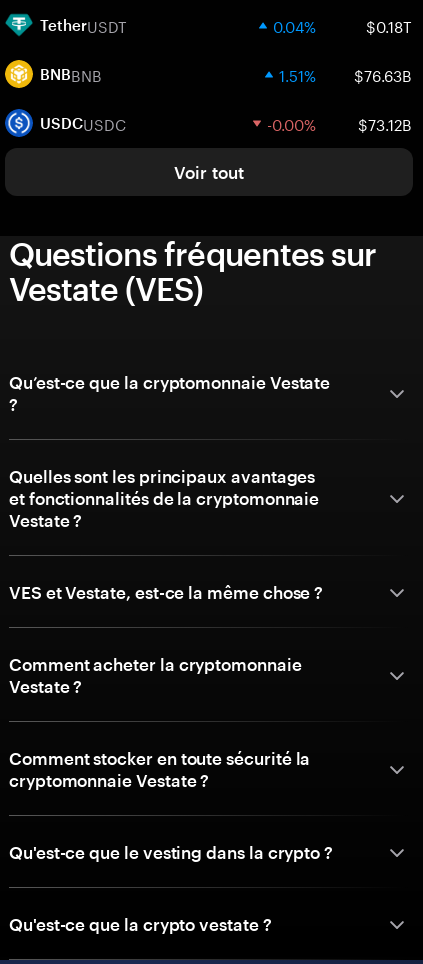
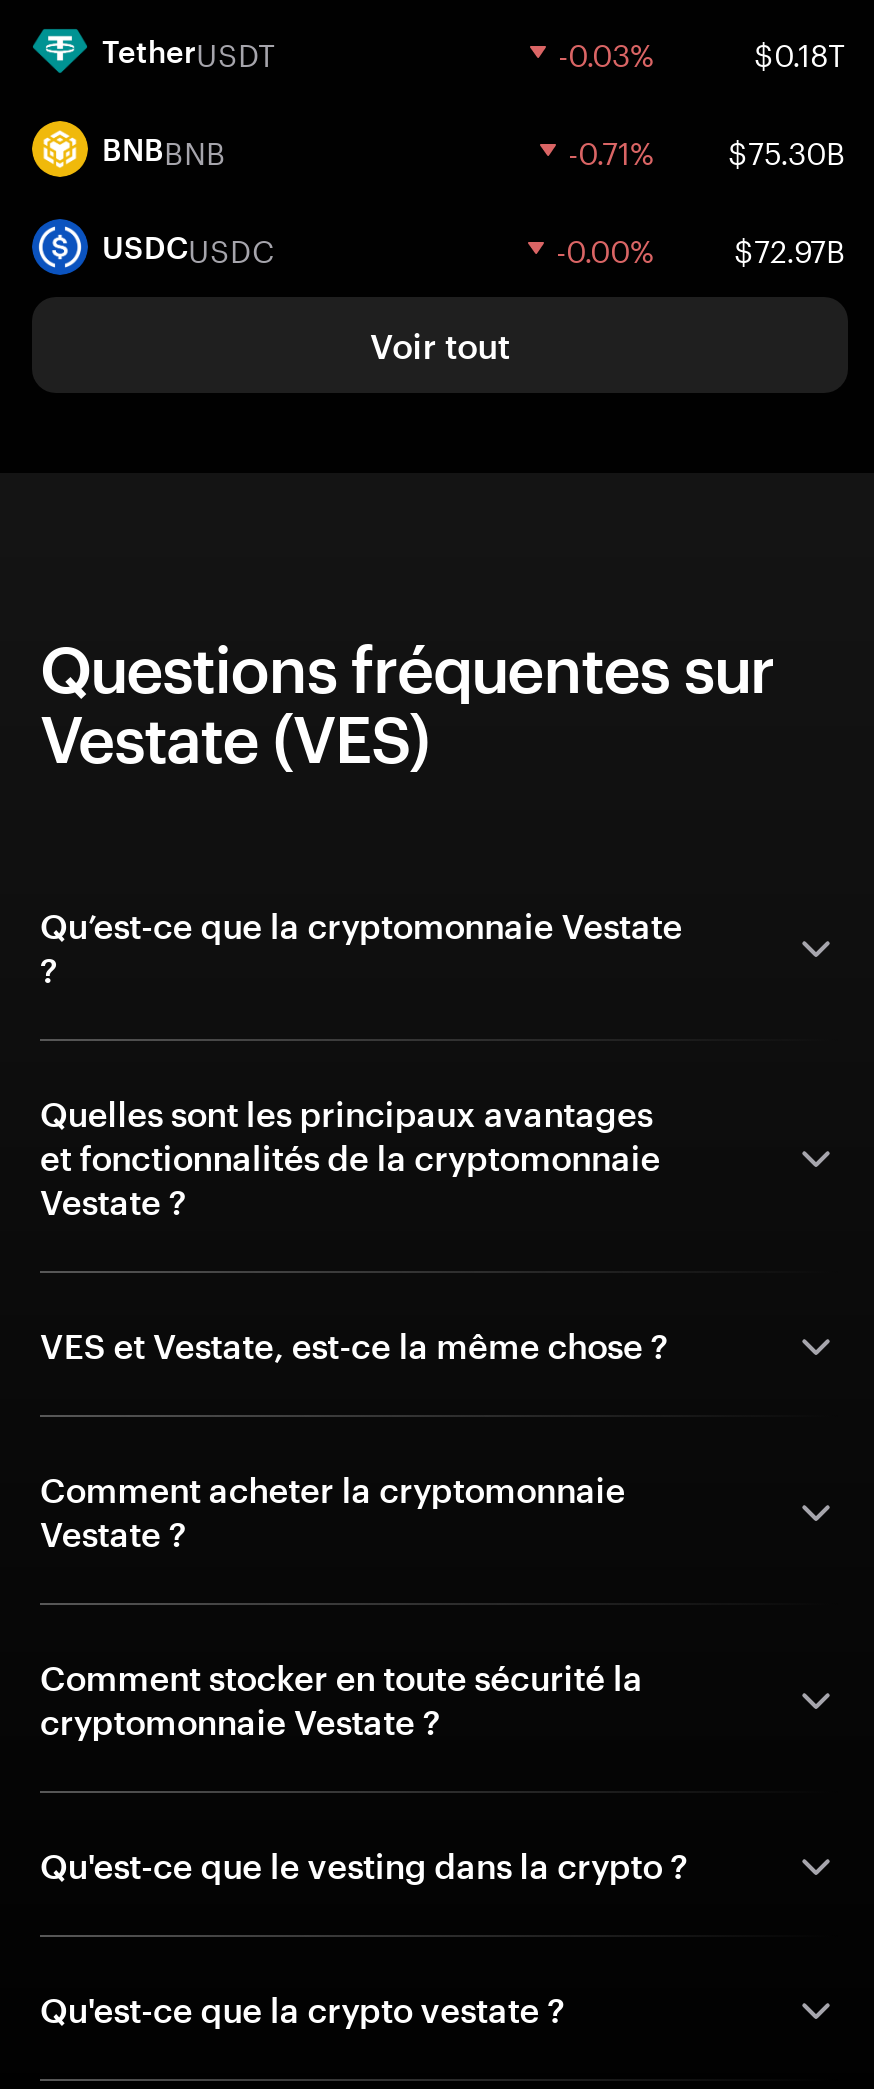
[273,13,316,37] 0.04% -> [558,27,654,75] -0.03%
[279,62,412,86] 1.51% | $76.63B -> [568,125,846,173] -0.71% | $75.30B
[267,111,412,135] -0.00% $73.12B -> [556,223,846,271] -0.00% $72.97B

